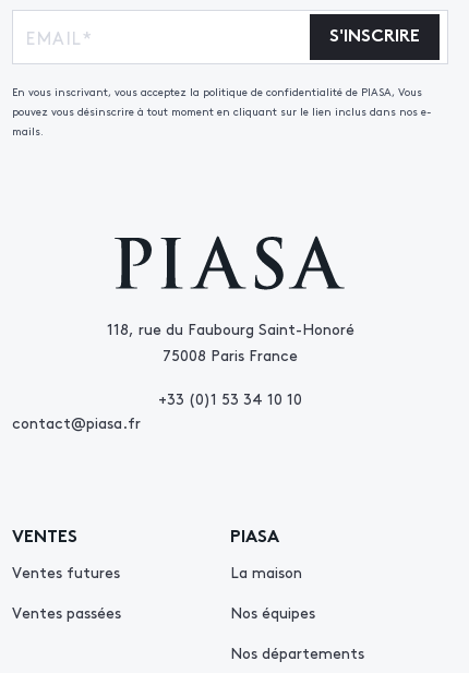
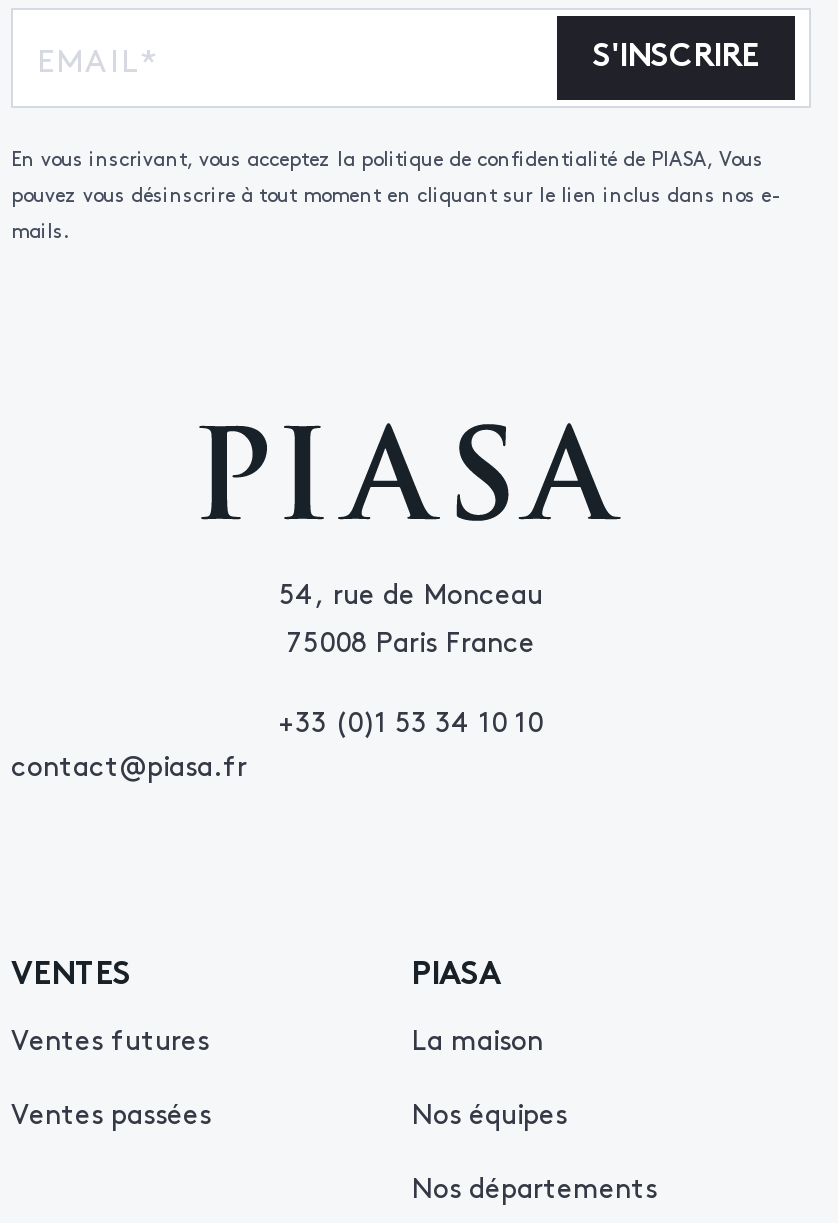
[106,317,354,339] 118, rue du Faubourg Saint-Honoré -> [279,572,543,612] 54, rue de Monceau

